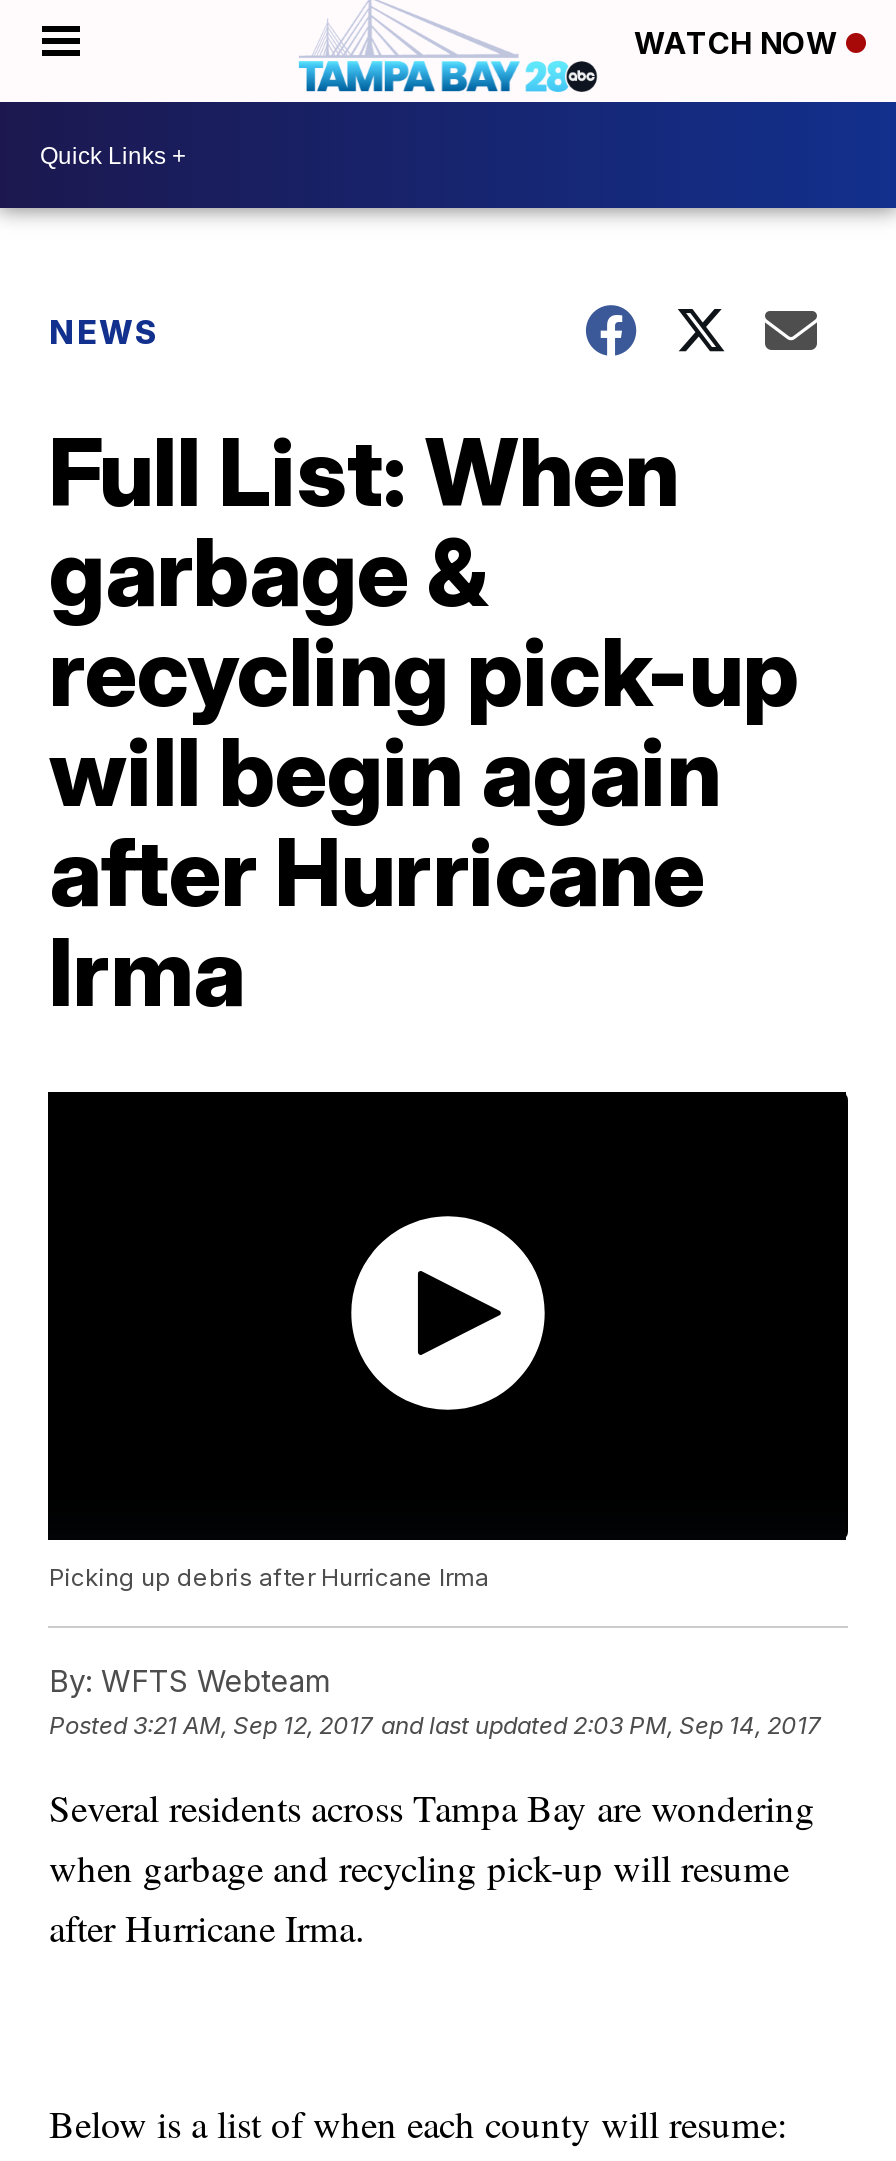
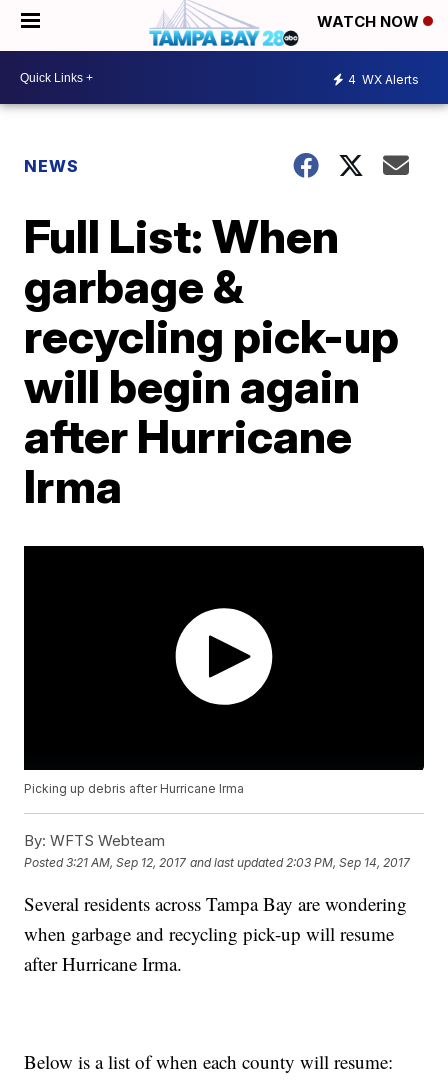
none -> [348,71,419,86] 4 WX Alerts

